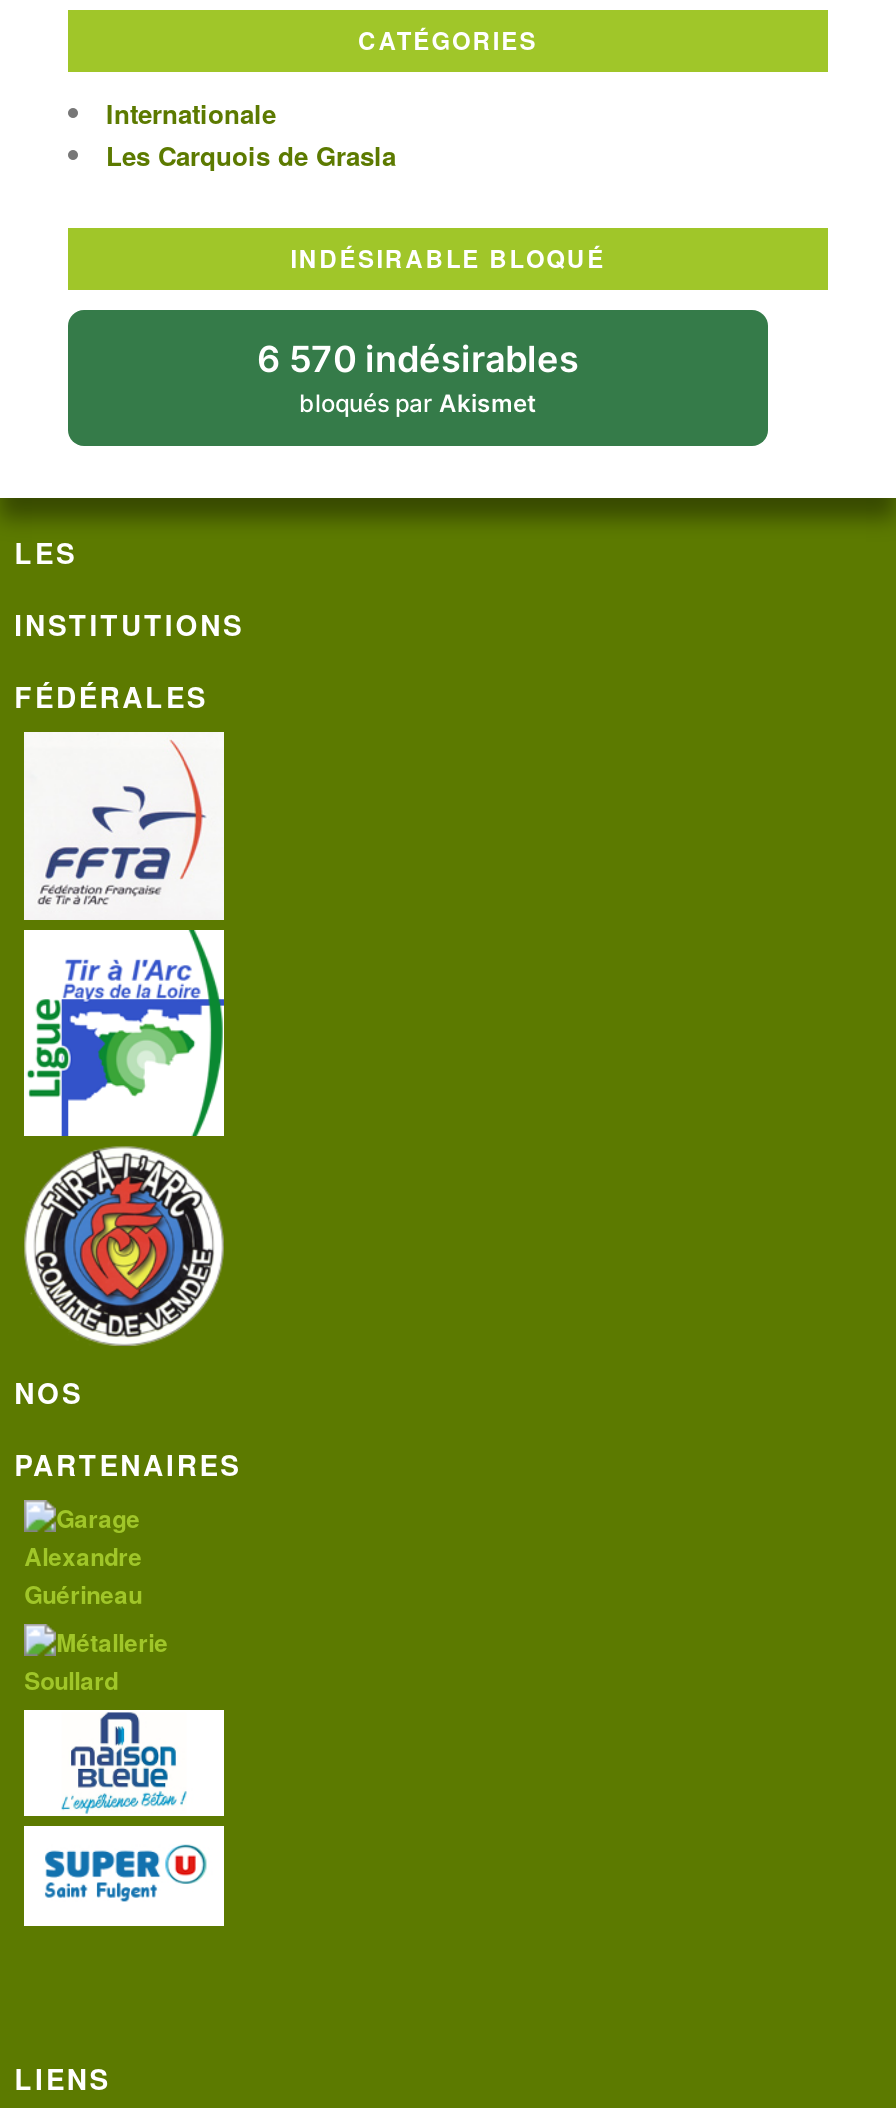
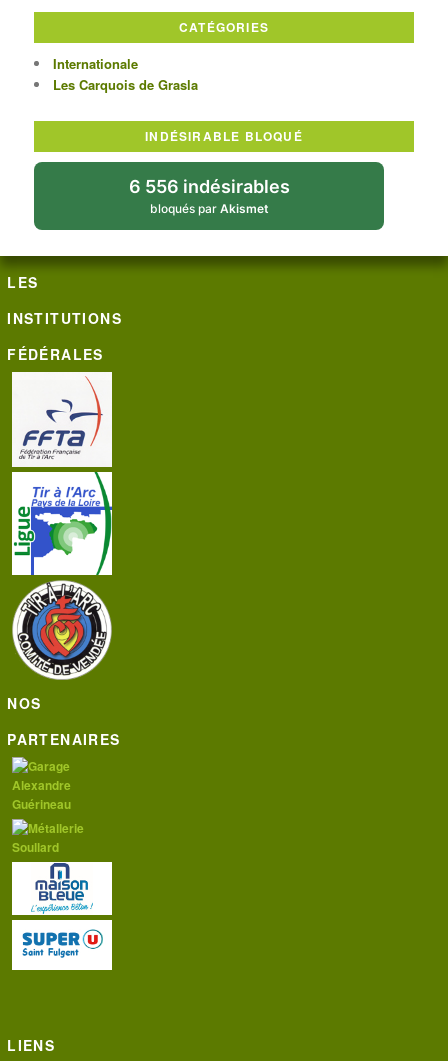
[257,338,579,380] 6 570 indésirables -> [128,176,289,197] 6 556 indésirables

